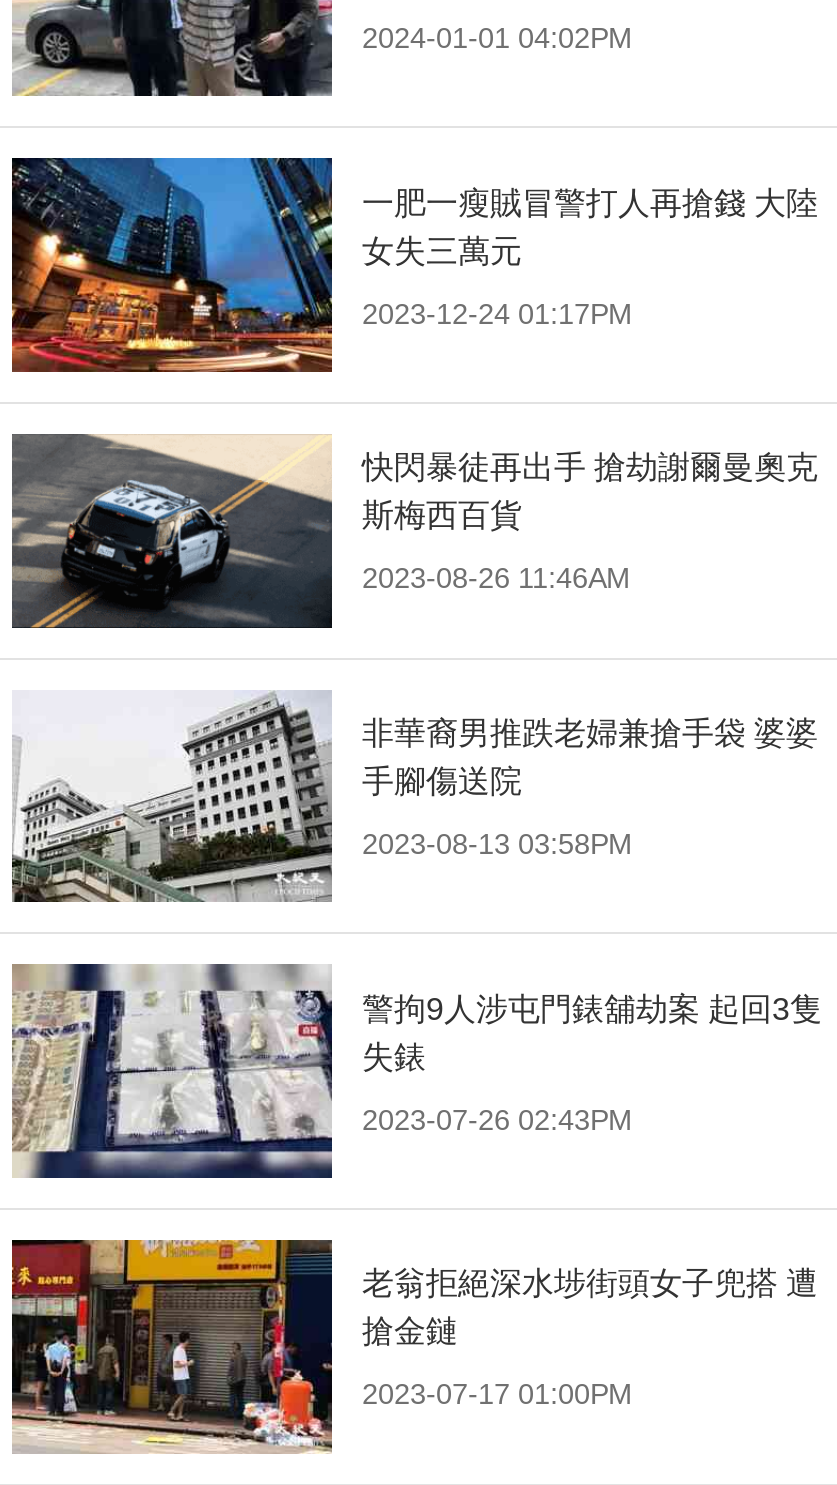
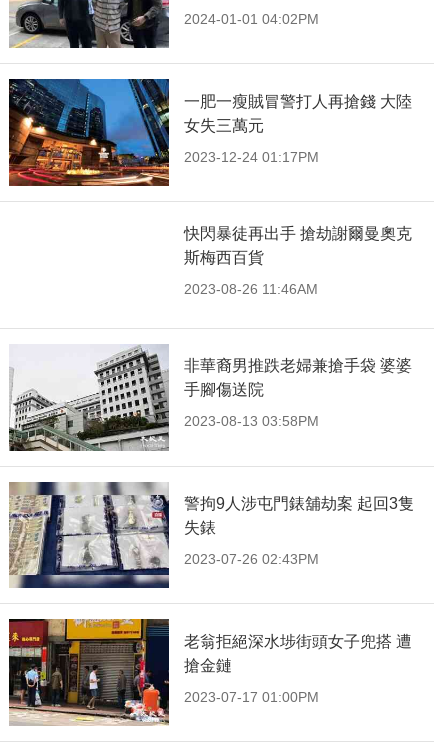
[10,432,334,630] [image] -> none

